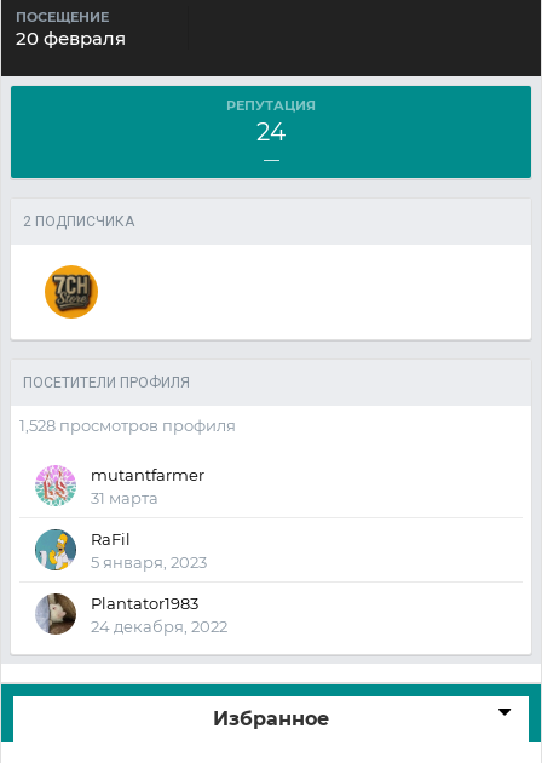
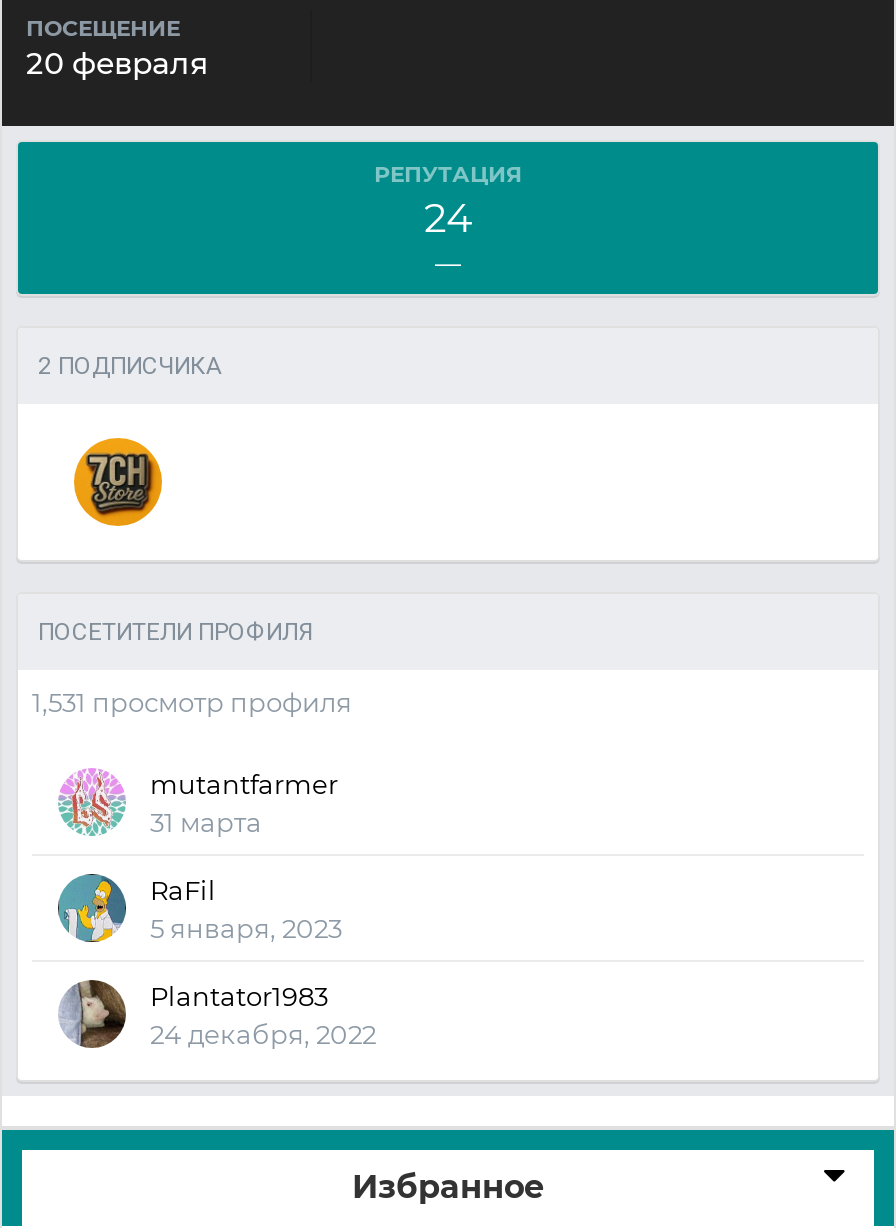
[19,415,236,435] 1,528 просмотров профиля -> [32,686,352,718] 1,531 просмотр профиля

